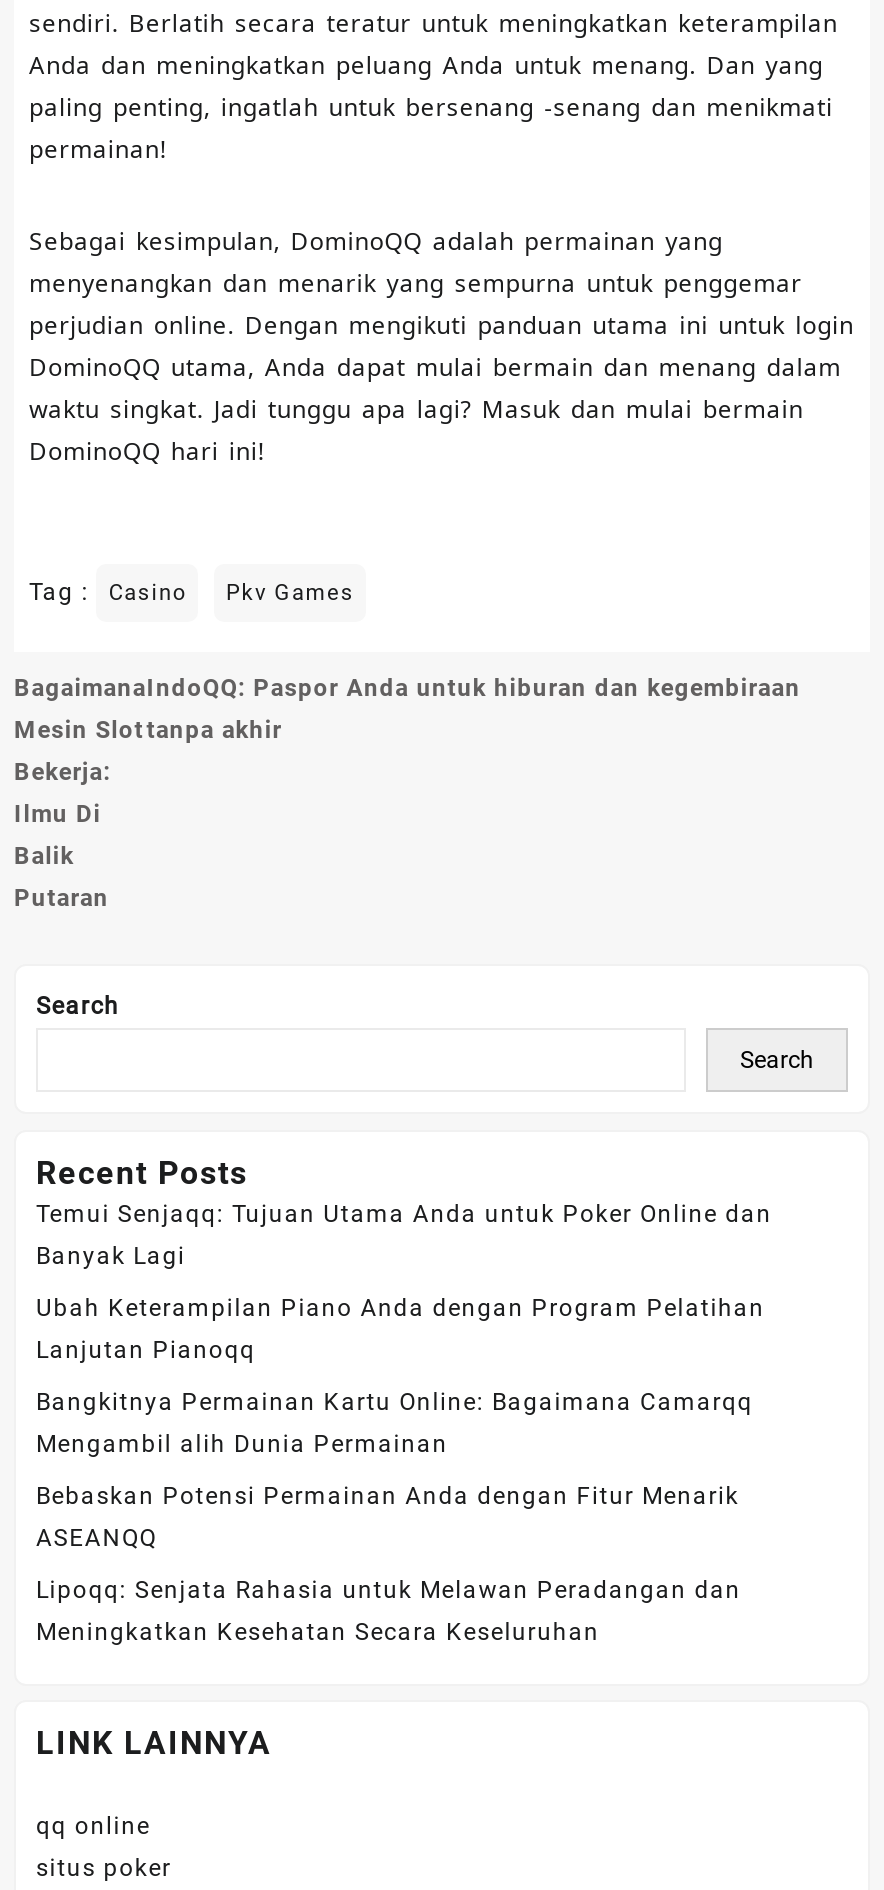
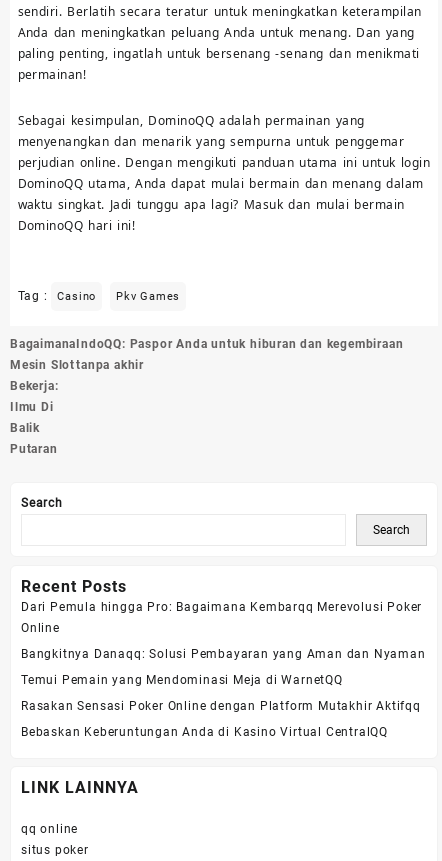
[36,1199,772,1645] Temui Senjaqq: Tujuan Utama Anda untuk Poker Online dan | Banyak Lagi | Ubah Keterampilan Piano Anda dengan Program Pelatihan | Lanjutan Pianoqq | Bangkitnya Permainan Kartu Online: Bagaimana Camarqq | Mengambil alih Dunia Permainan | Bebaskan Potensi Permainan Anda dengan Fitur Menarik | ASEANQQ | Lipoqq: Senjata Rahasia untuk Melawan Peradangan dan | Meningkatkan Kesehatan Secara Keseluruhan -> [21,600,426,739] Dari Pemula hingga Pro: Bagaimana Kembarqq Merevolusi Poker | Online | Bangkitnya Danaqq: Solusi Pembayaran yang Aman dan Nyaman | Temui Pemain yang Mendominasi Meja di WarnetQQ | Rasakan Sensasi Poker Online dengan Platform Mutakhir Aktifqq | Bebaskan Keberuntungan Anda di Kasino Virtual CentralQQ

